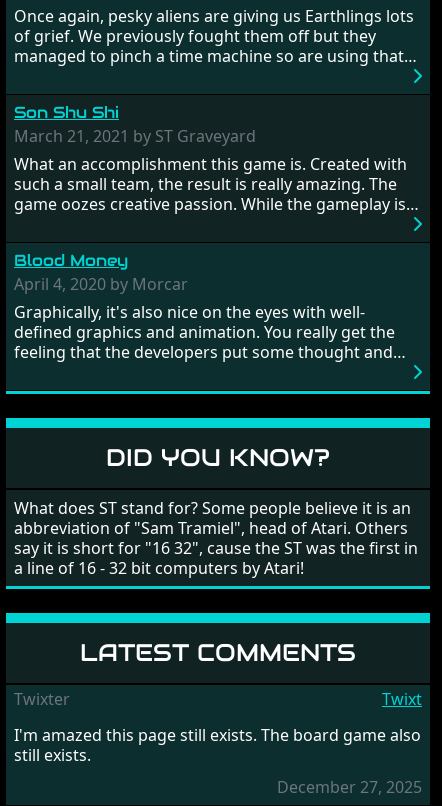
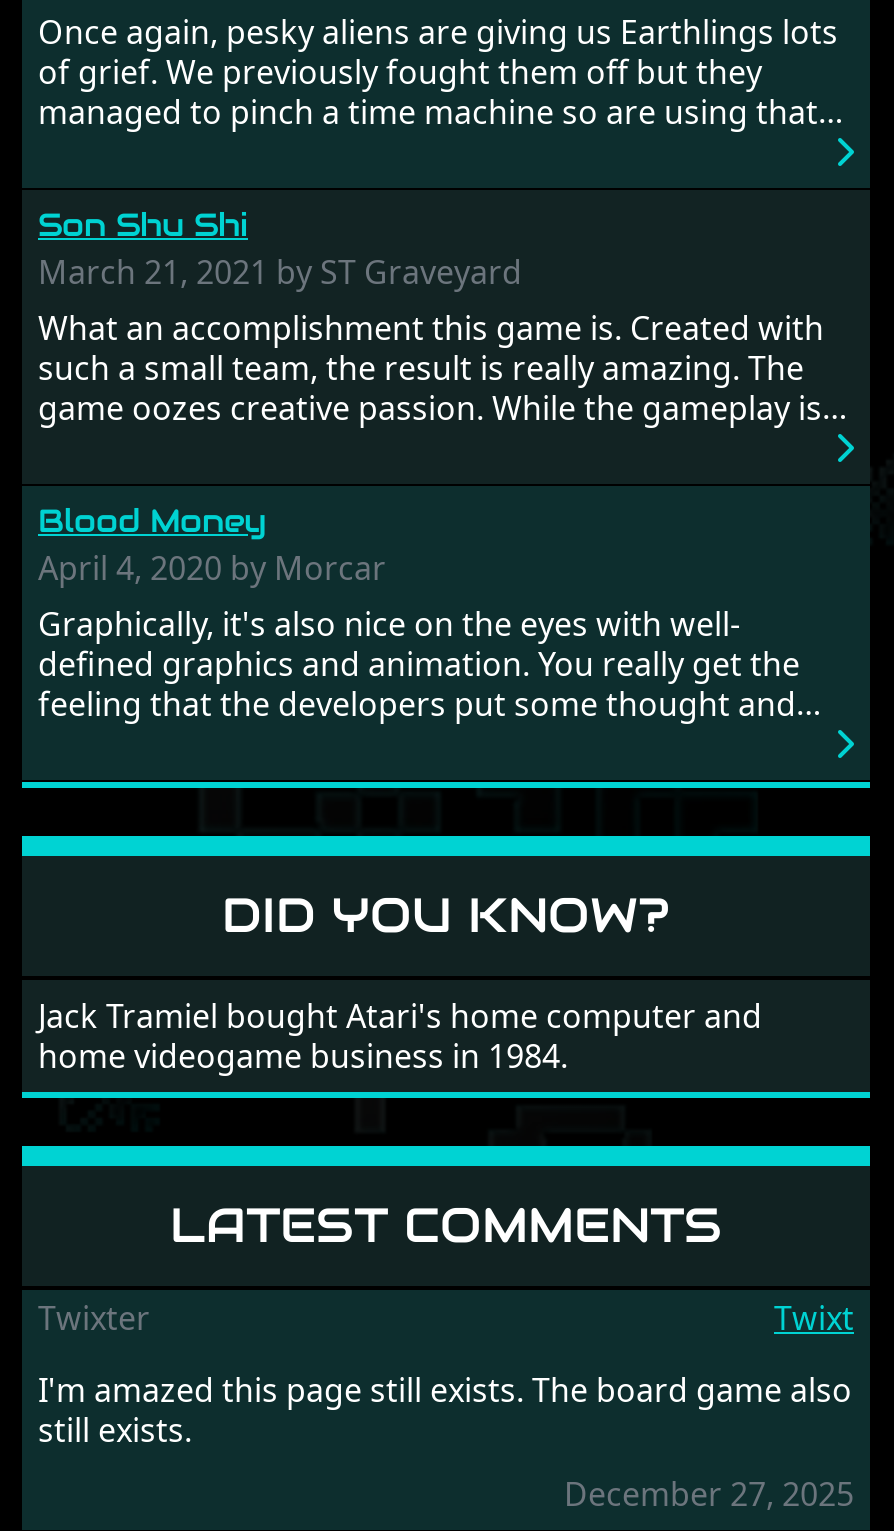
[14,497,418,579] What does ST stand for? Some people believe it is an | abbreviation of "Sam Tramiel", head of Atari. Others | say it is short for "16 32", cause the ST was the first in | a line of 16 - 32 bit computers by Atari! -> [38,993,762,1077] Jack Tramiel bought Atari's home computer and | home videogame business in 1984.

